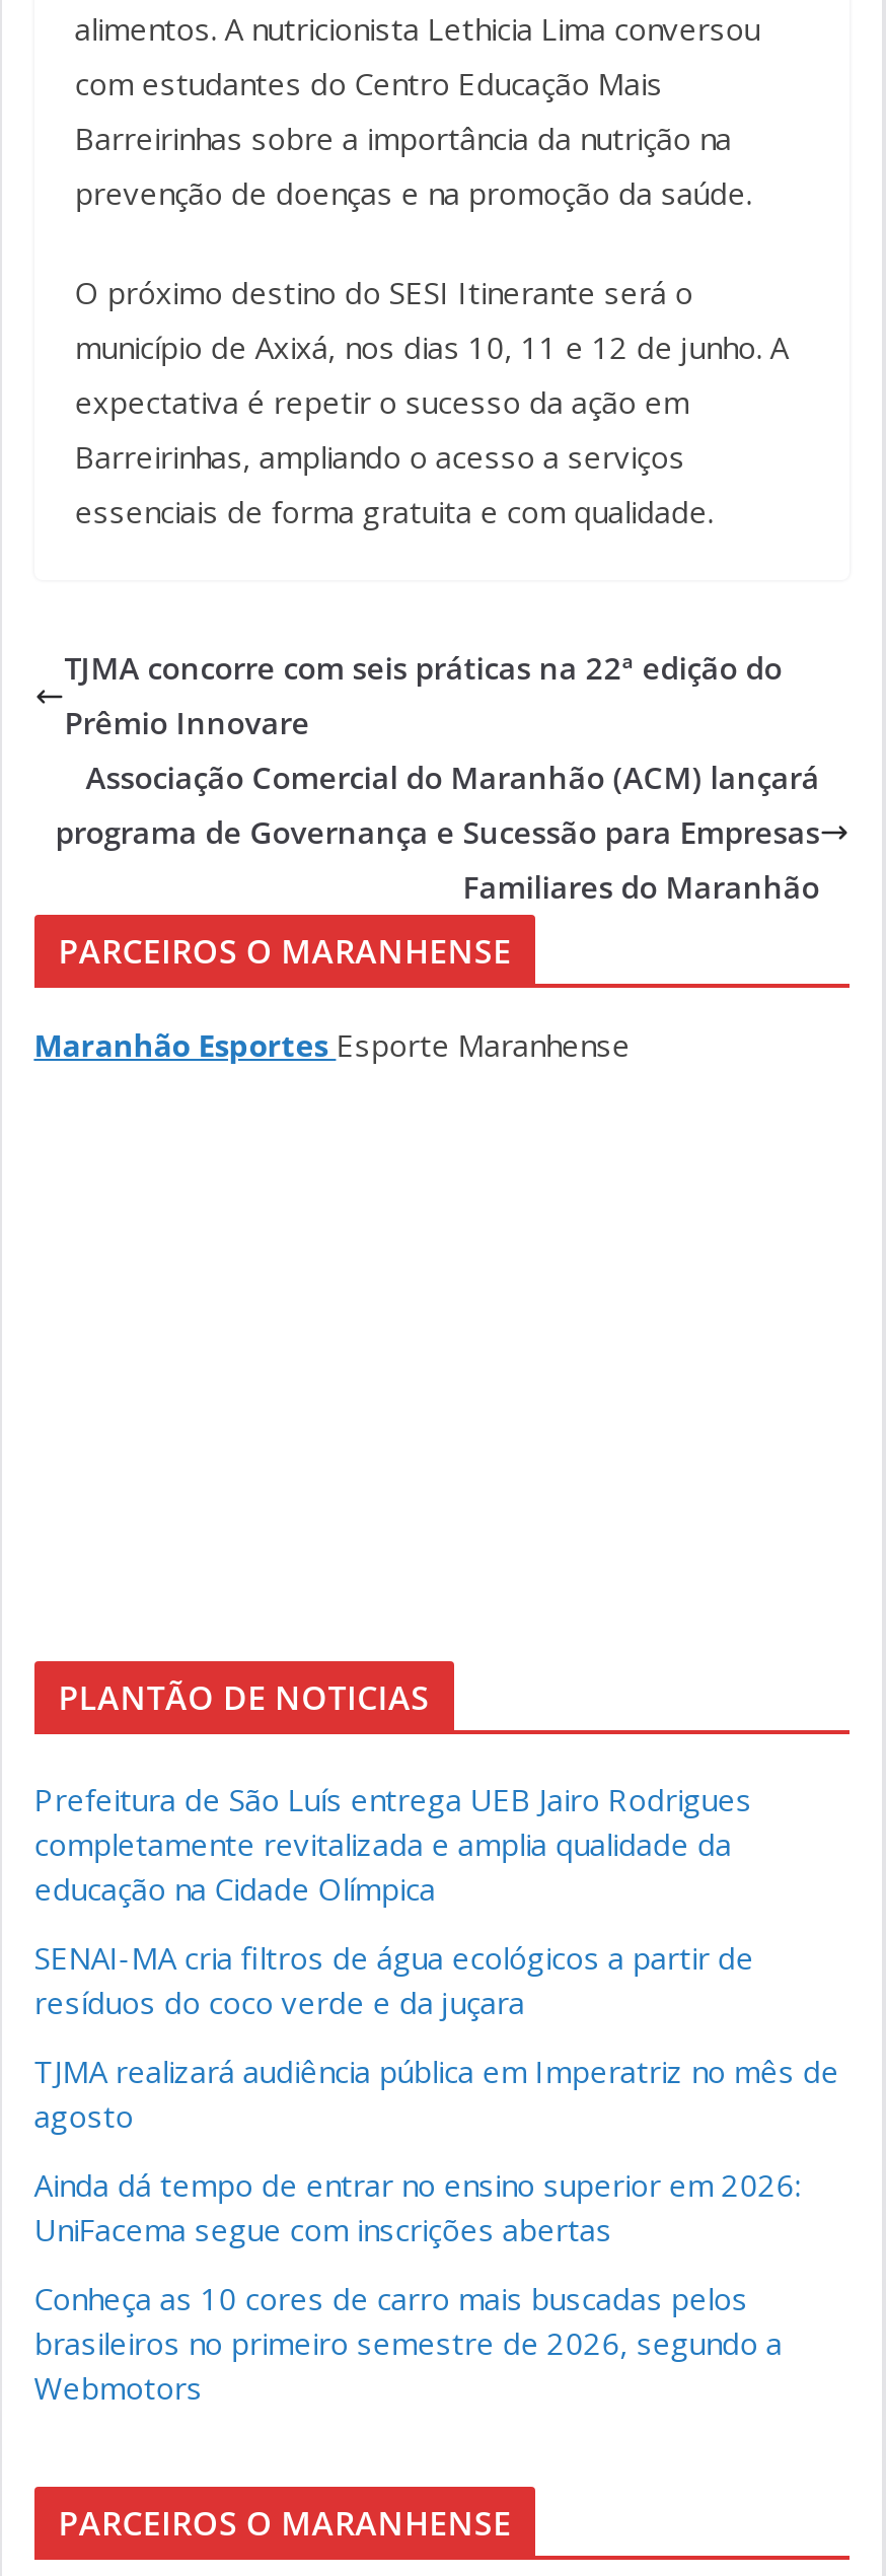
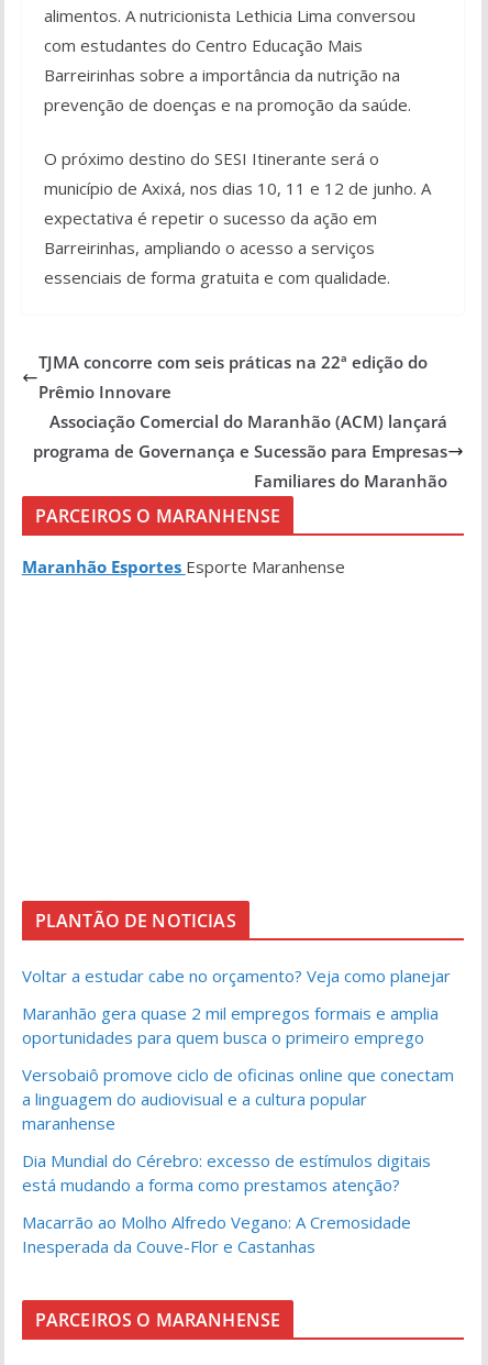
[34,1779,752,1909] Prefeitura de São Luís entrega UEB Jairo Rodrigues | completamente revitalizada e amplia qualidade da | educação na Cidade Olímpica -> [22,965,450,987] Voltar a estudar cabe no orçamento? Veja como planejar
[34,1937,754,2023] SENAI-MA cria filtros de água ecológicos a partir de | resíduos do coco verde e da juçara -> [22,1002,438,1048] Maranhão gera quase 2 mil empregos formais e amplia | oportunidades para quem busca o primeiro emprego
[34,2051,839,2136] TJMA realizará audiência pública em Imperatriz no mês de | agosto -> [22,1064,454,1134] Versobaiô promove ciclo de oficinas online que conectam | a linguagem do audiovisual e a cultura popular | maranhense
[34,2165,800,2250] Ainda dá tempo de entrar no ensino superior em 2026: | UniFacema segue com inscrições abertas -> [22,1150,431,1196] Dia Mundial do Cérebro: excesso de estímulos digitais | está mudando a forma como prestamos atenção?
[34,2278,782,2408] Conheça as 10 cores de carro mais buscadas pelos | brasileiros no primeiro semestre de 2026, segundo a | Webmotors -> [22,1211,411,1257] Macarrão ao Molho Alfredo Vegano: A Cremosidade | Inesperada da Couve-Flor e Castanhas

